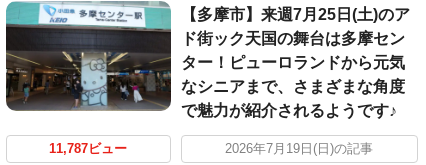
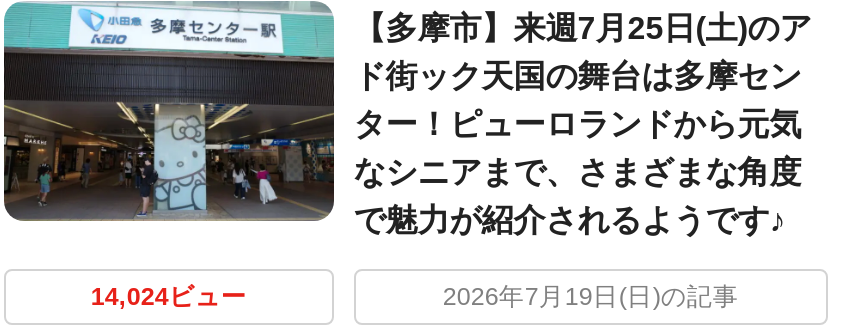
[49,142,127,156] 11,787ビュー -> [91,283,247,311] 14,024ビュー

